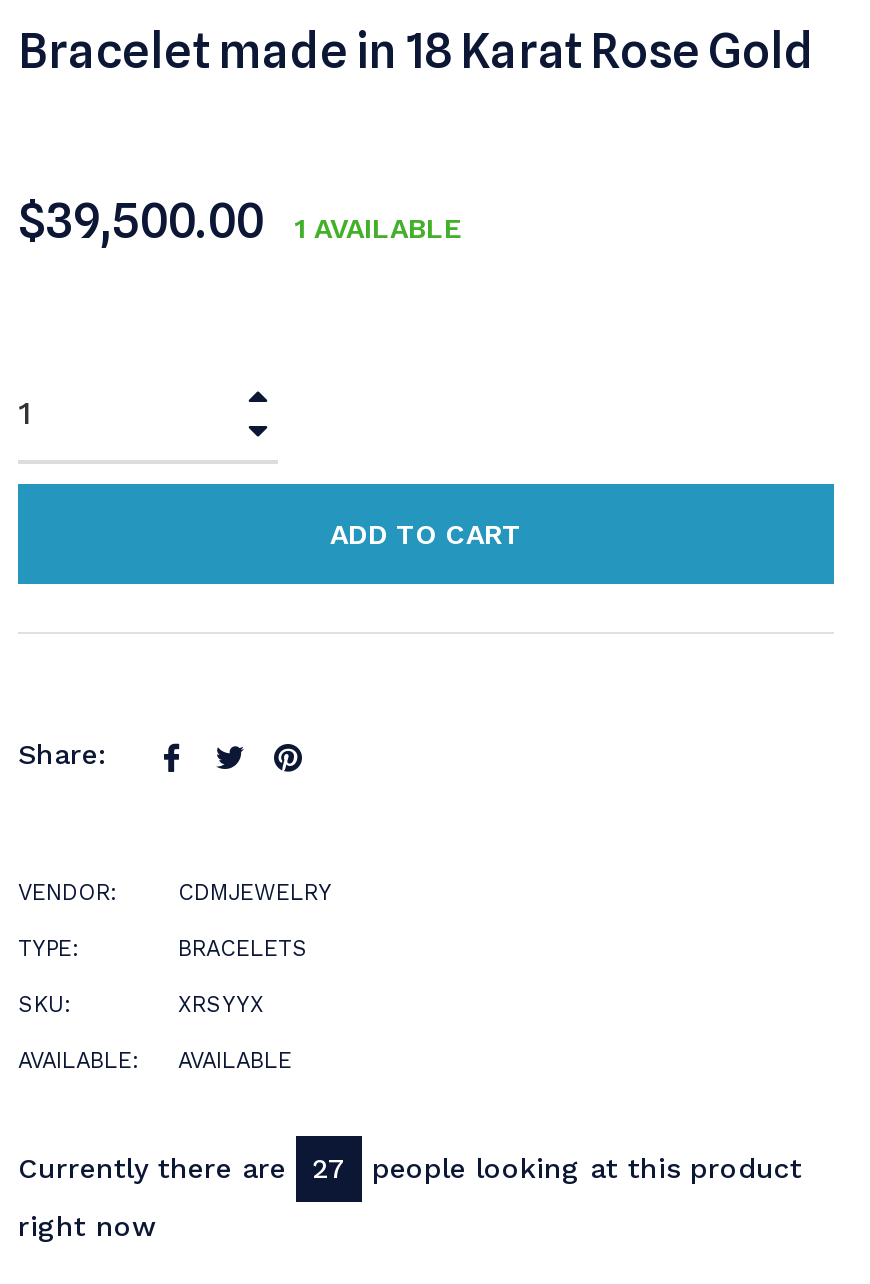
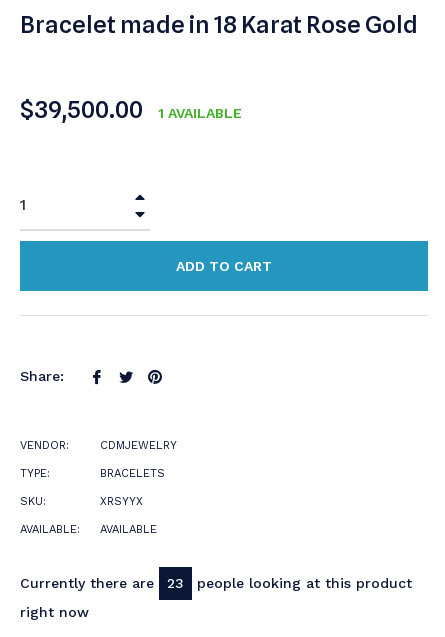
[18,1152,802,1184] Currently there are 27 people looking at this product -> [20,575,412,591] Currently there are 23 people looking at this product

